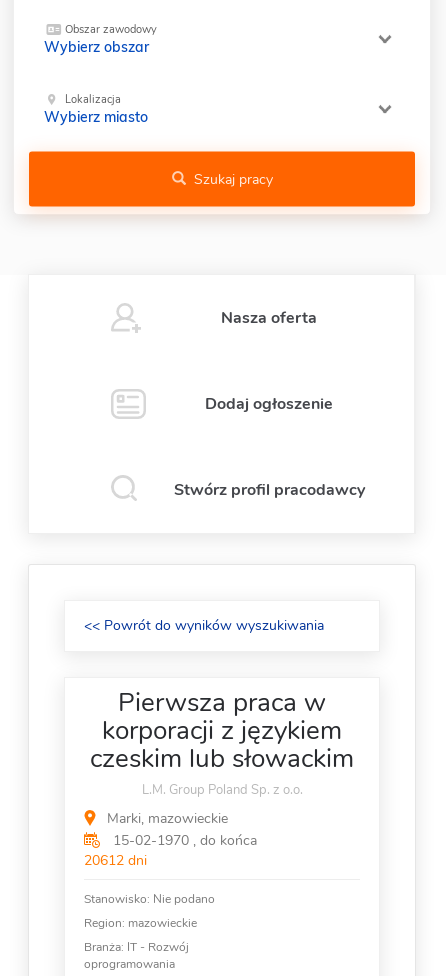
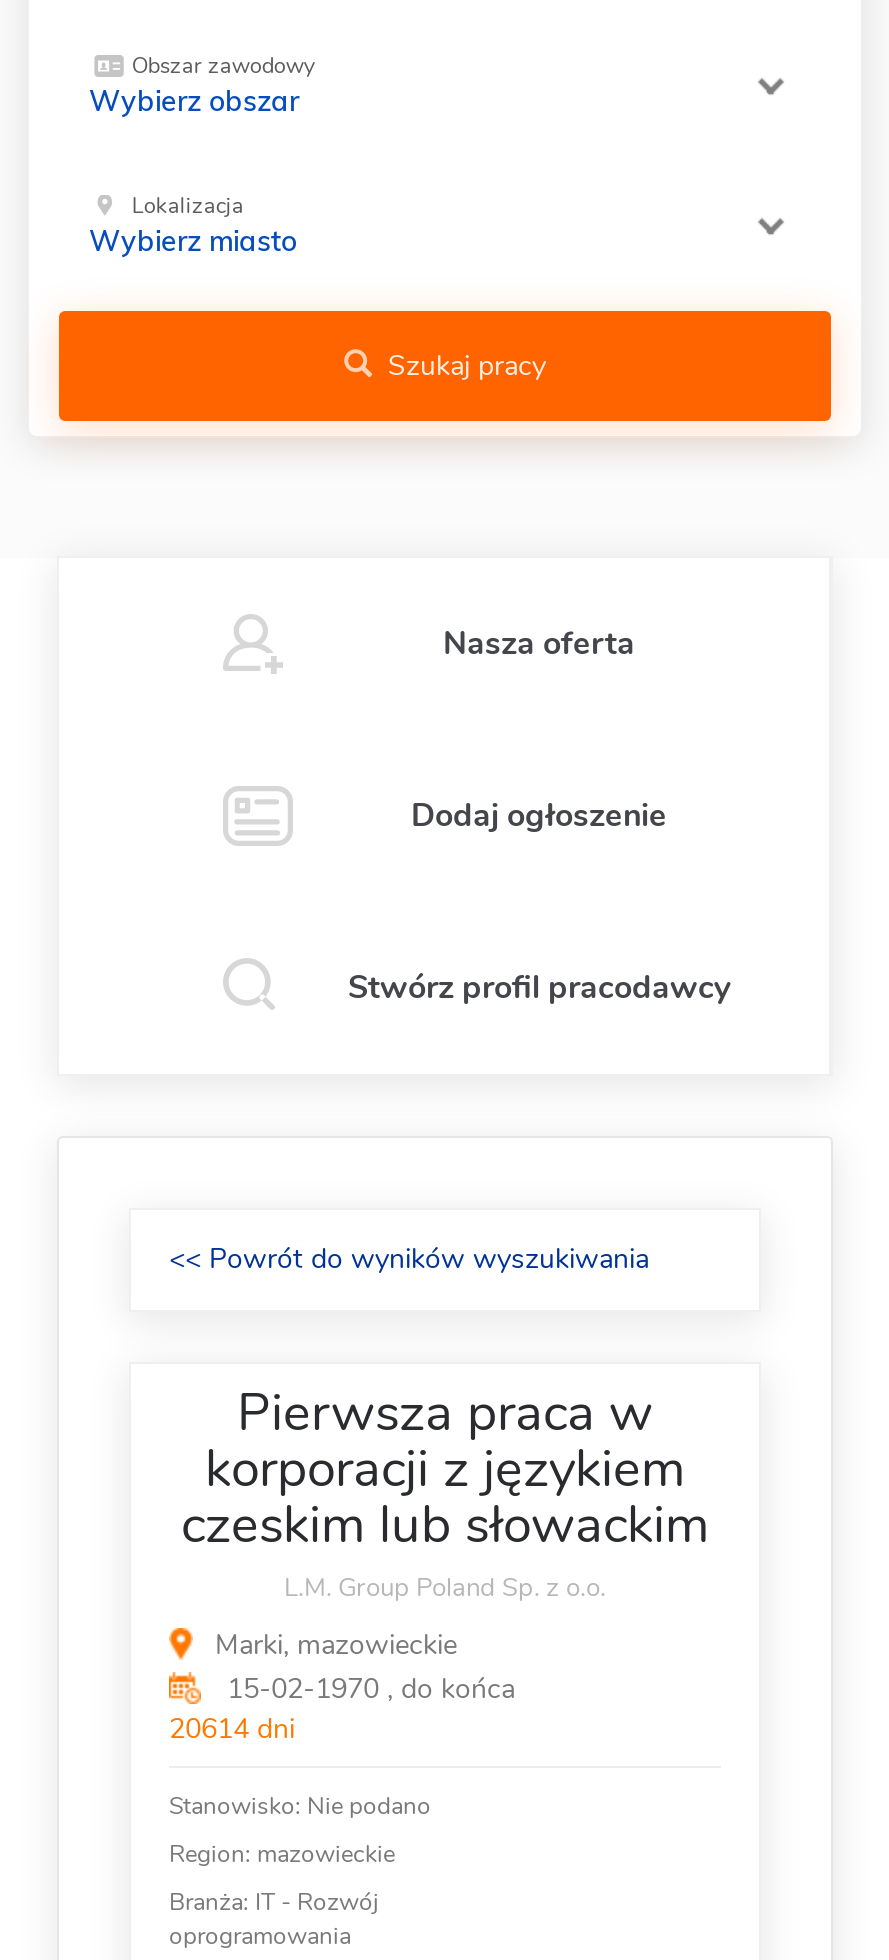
[84,851,147,870] 20612 dni -> [169,1710,295,1748] 20614 dni

